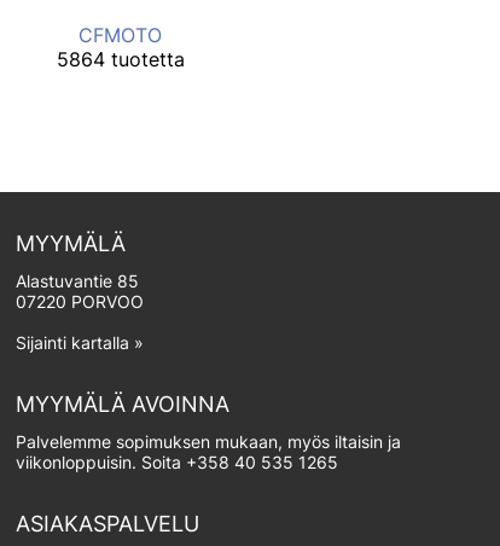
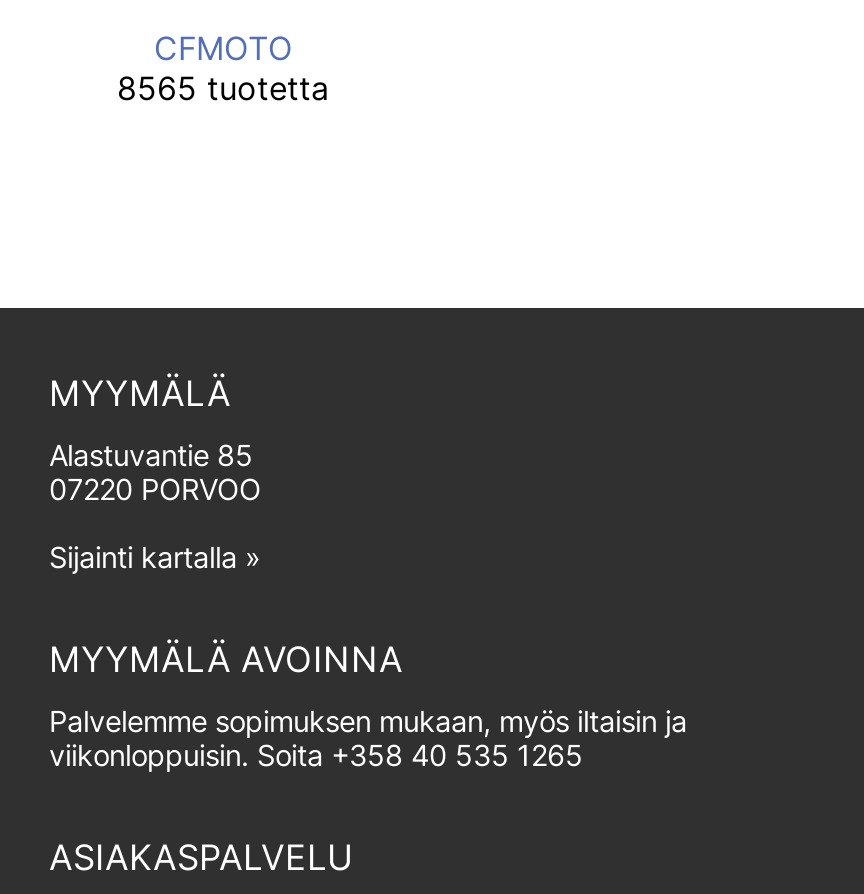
[57,47,185,72] 5864 tuotetta -> [117,69,329,109] 8565 tuotetta

